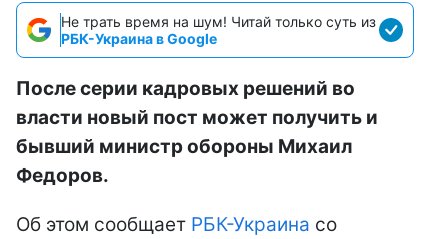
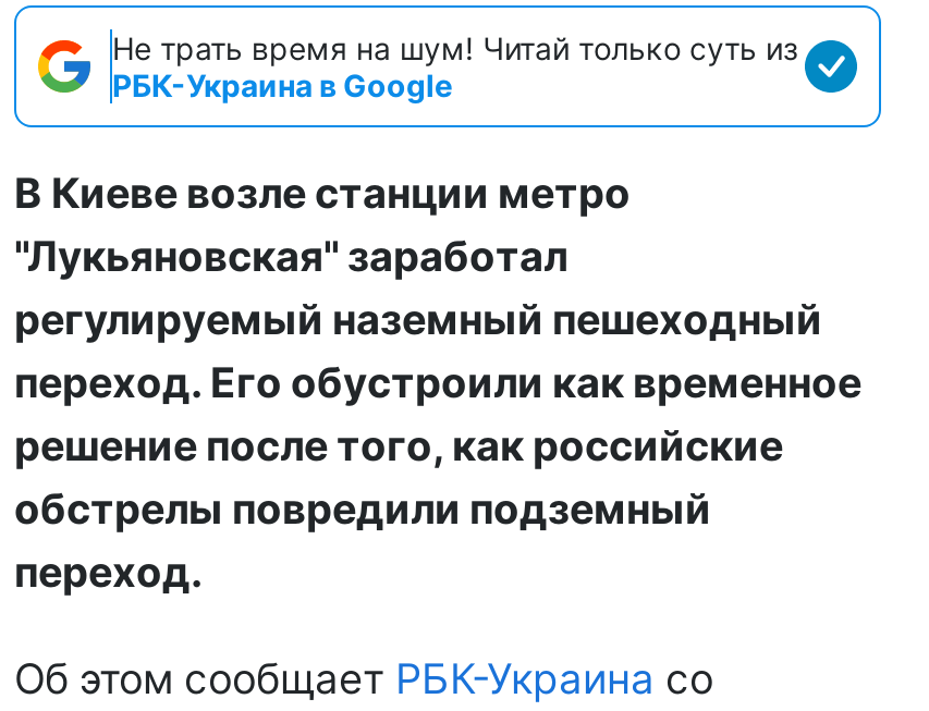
[16,77,378,187] После серии кадровых решений во | власти новый пост может получить и | бывший министр обороны Михаил | Федоров. -> [14,168,861,597] В Киеве возле станции метро | "Лукьяновская" заработал | регулируемый наземный пешеходный | переход. Его обустроили как временное | решение после того, как российские | обстрелы повредили подземный | переход.

